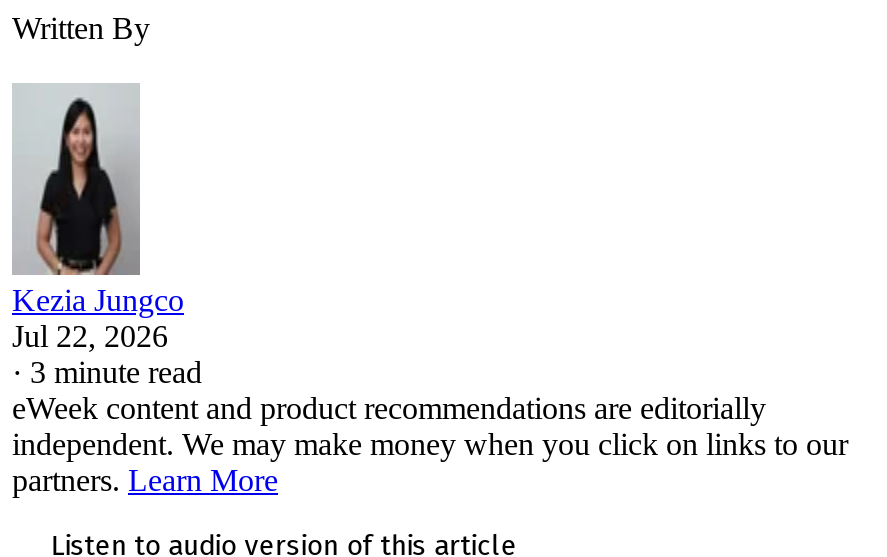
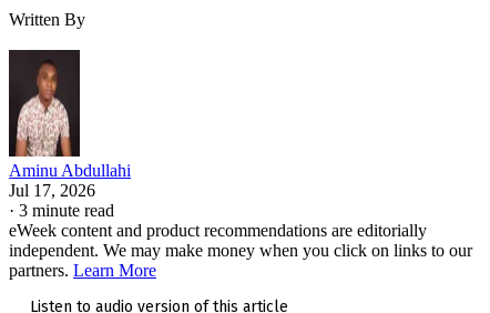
[12,83,184,353] [image] | Kezia Jungco | Jul 22, 2026 -> [8,49,131,200] [image] | Aminu Abdullahi | Jul 17, 2026

